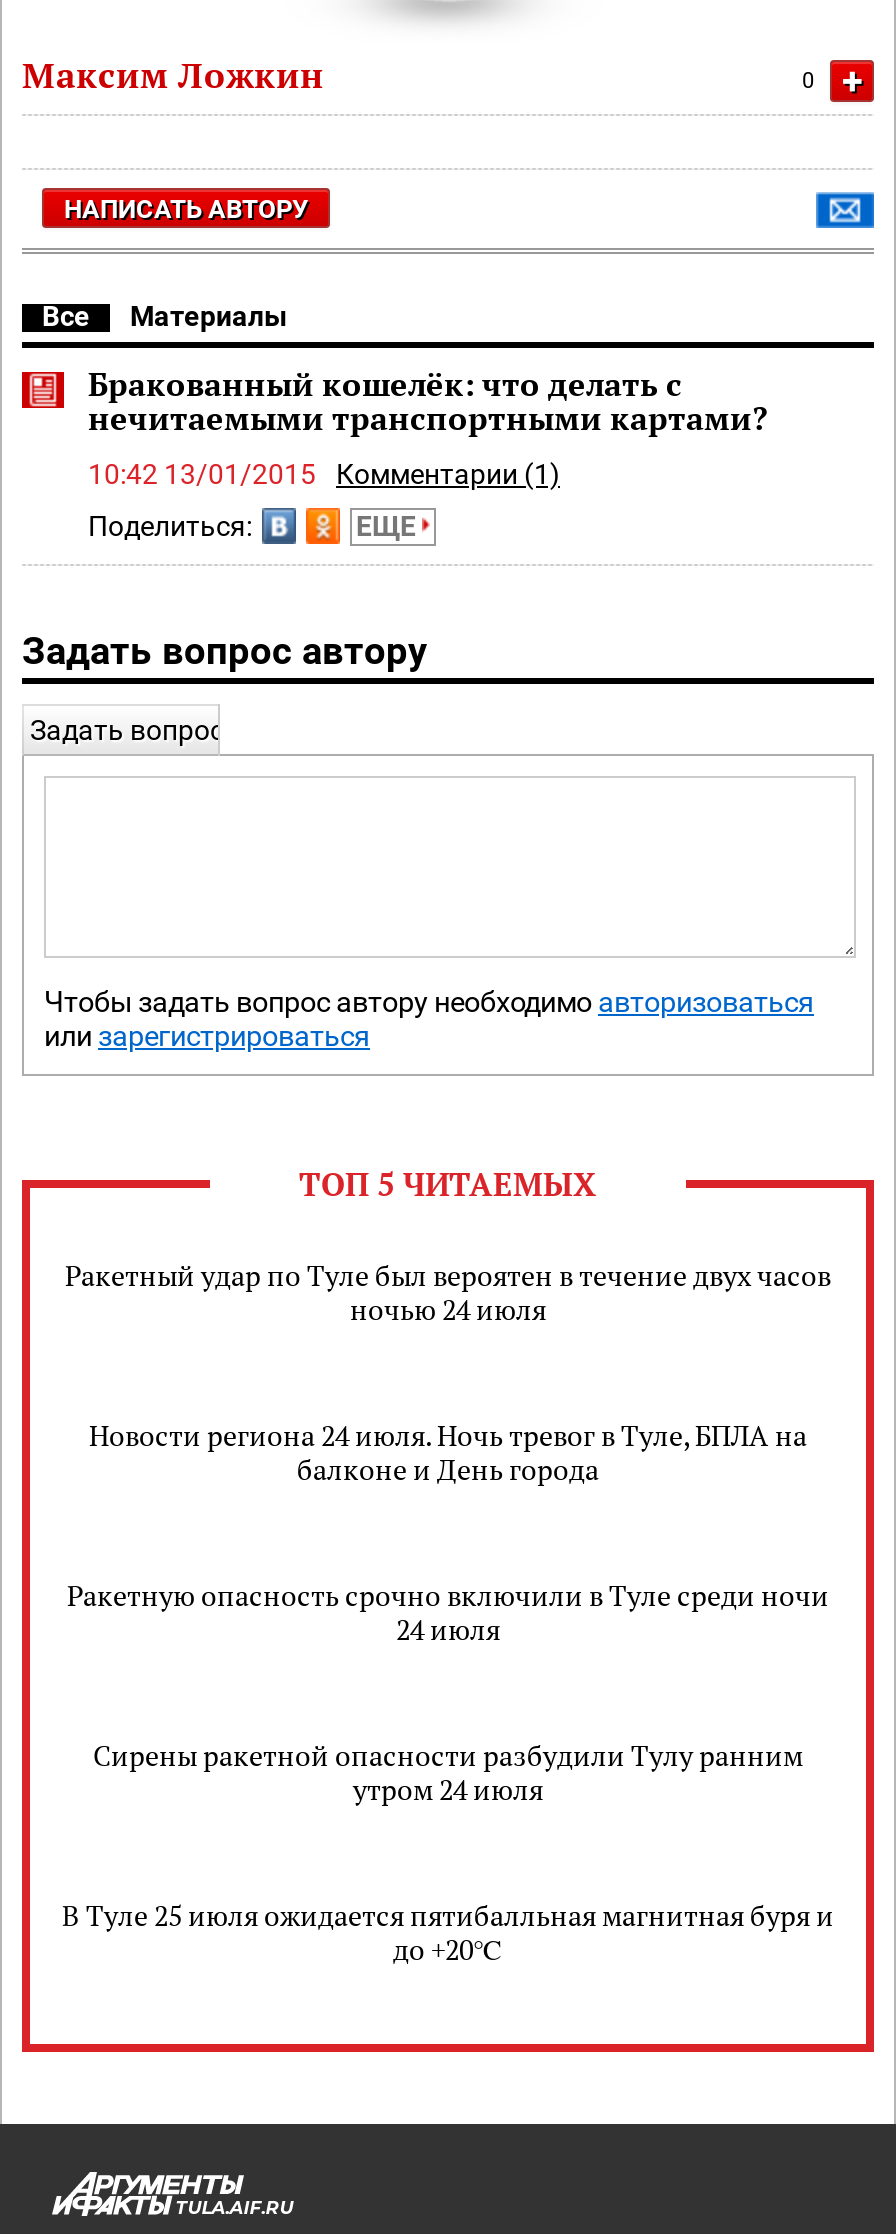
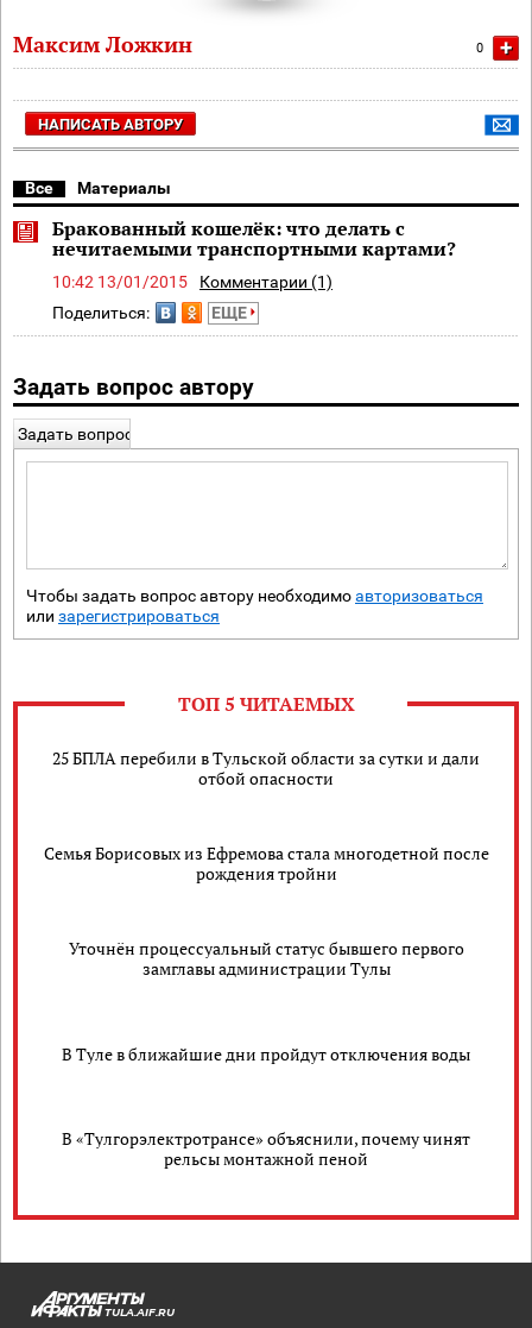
[65,1256,831,1328] Ракетный удар по Туле был вероятен в течение двух часов | ночью 24 июля -> [52,747,480,789] 25 БПЛА перебили в Тульской области за сутки и дали | отбой опасности
[89,1416,807,1488] Новости региона 24 июля. Ночь тревог в Туле, БПЛА на | балконе и День города -> [43,842,489,885] Семья Борисовых из Ефремова стала многодетной после | рождения тройни
[67,1576,829,1648] Ракетную опасность срочно включили в Туле среди ночи | 24 июля -> [68,937,464,980] Уточнён процессуальный статус бывшего первого | замглавы администрации Тулы
[93,1736,803,1808] Сирены ракетной опасности разбудили Тулу ранним | утром 24 июля -> [62,1042,470,1065] В Туле в ближайшие дни пройдут отключения воды
[62,1896,834,1968] В Туле 25 июля ожидается пятибалльная магнитная буря и | до +20℃ -> [62,1127,470,1170] В «Тулгорэлектротрансе» объяснили, почему чинят | рельсы монтажной пеной

